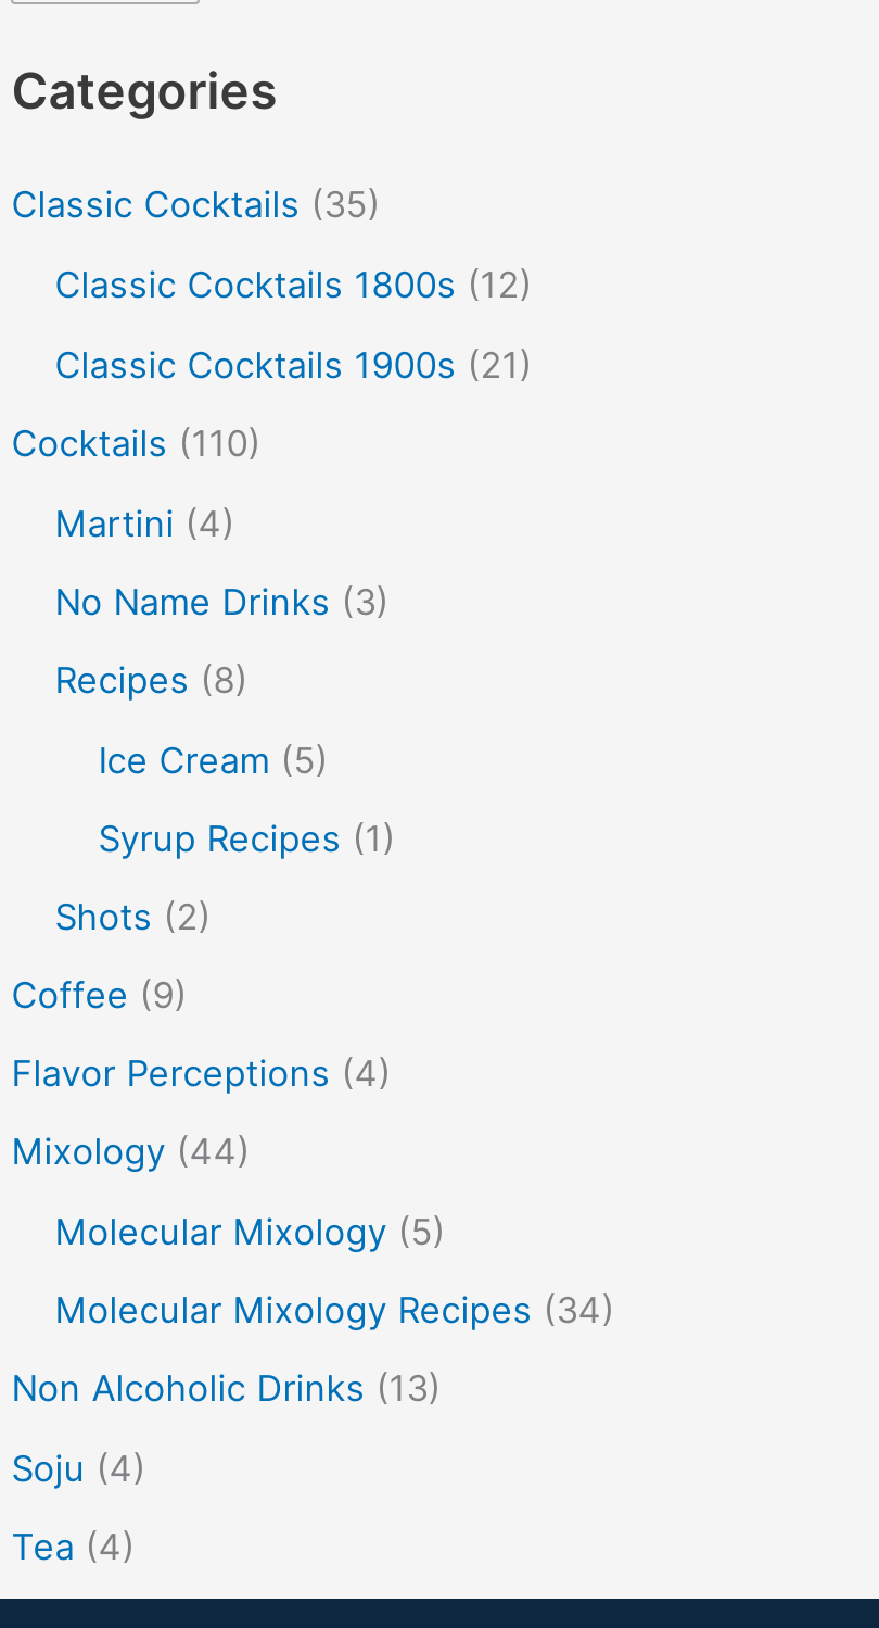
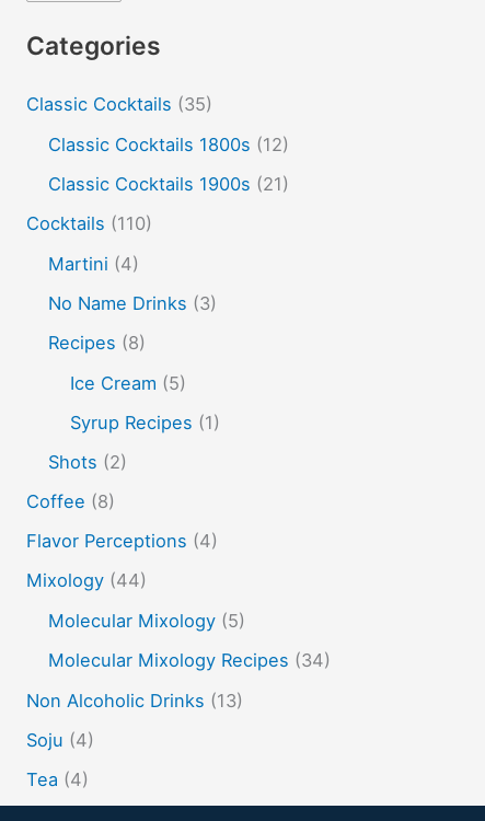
[12,974,187,1017] Coffee (9) -> [27,491,115,513] Coffee (8)

